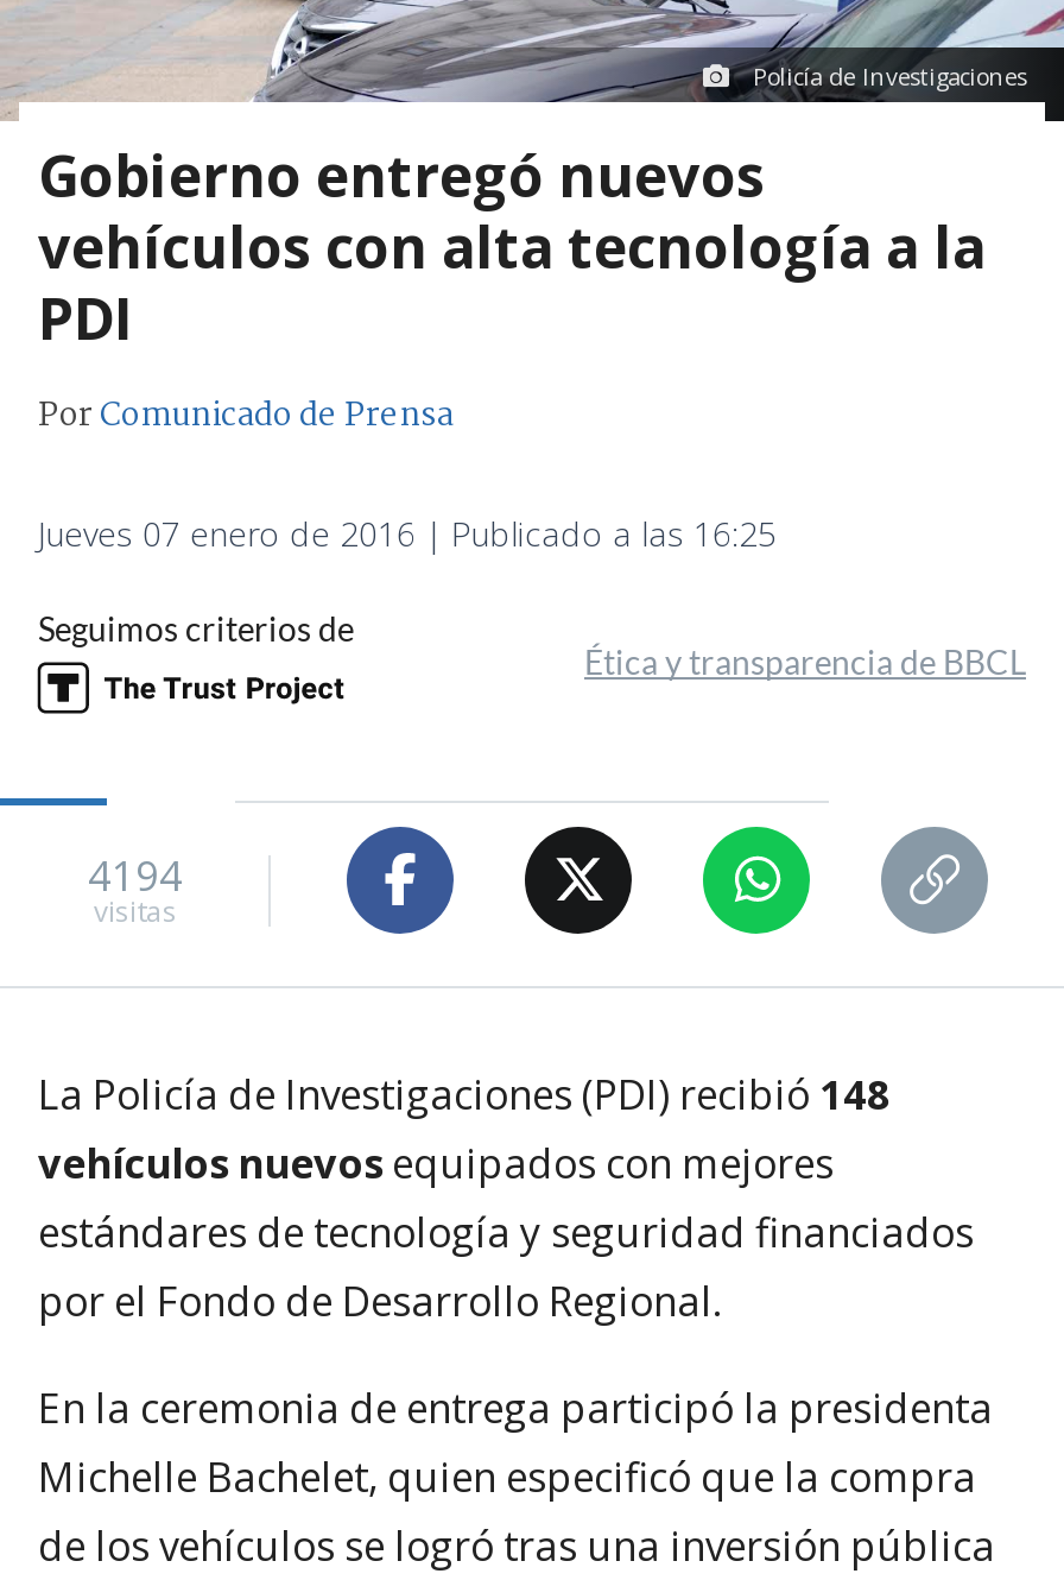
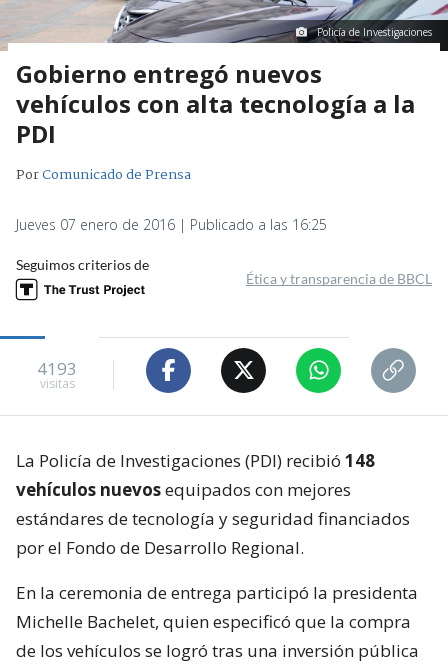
[88,849,183,904] 4194 -> [37,357,77,380] 4193

